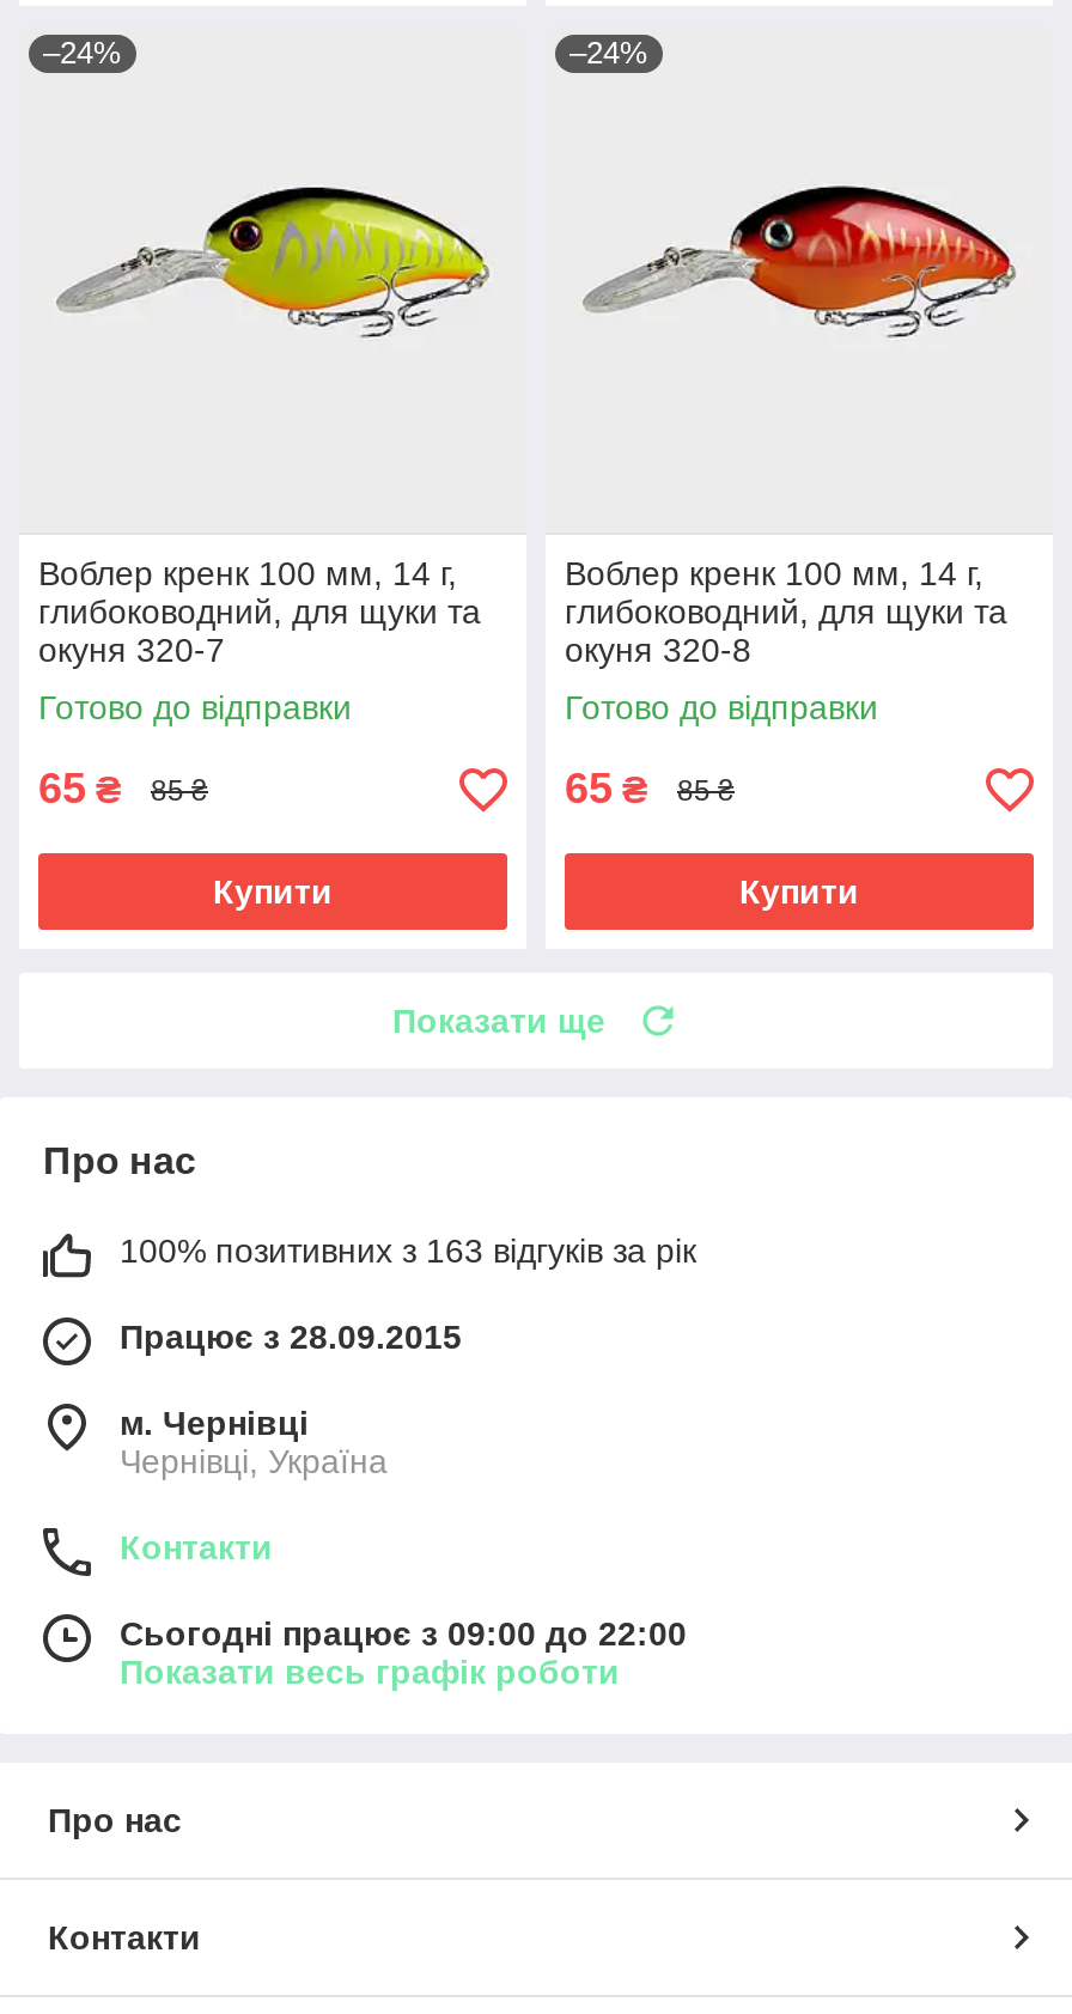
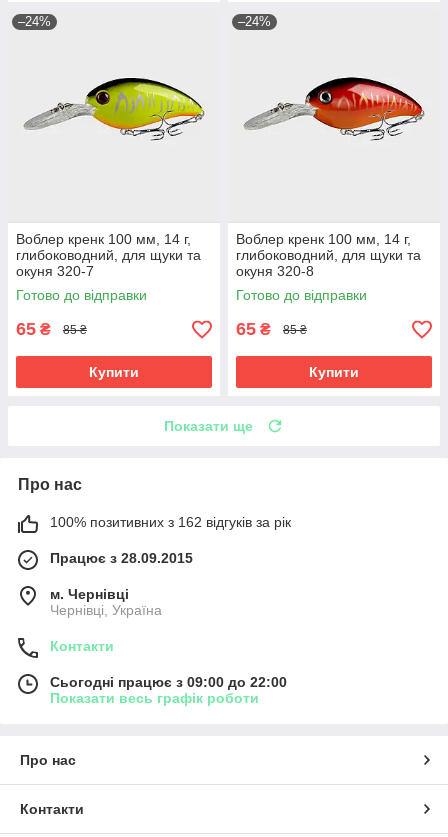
[120,1233,696,1271] 100% позитивних з 163 відгуків за рік -> [50,514,291,530] 100% позитивних з 162 відгуків за рік

